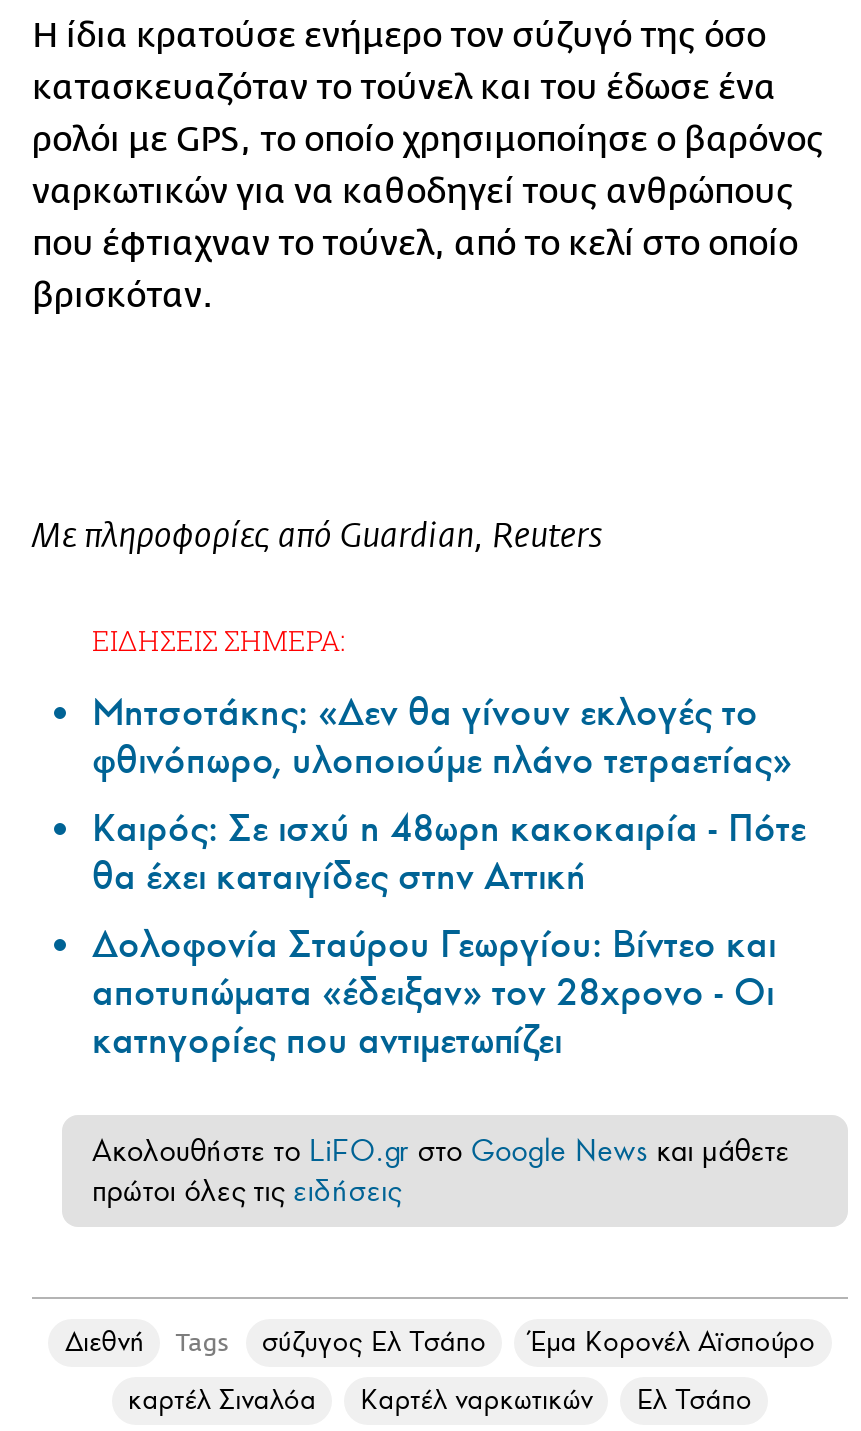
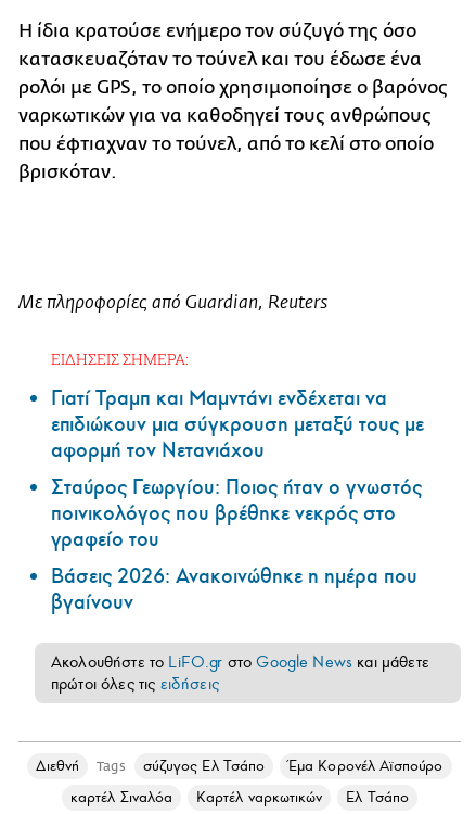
[92,688,806,1064] Μητσοτάκης: «Δεν θα γίνουν εκλογές το | φθινόπωρο, υλοποιούμε πλάνο τετραετίας» | Καιρός: Σε ισχύ η 48ωρη κακοκαιρία - Πότε | θα έχει καταιγίδες στην Αττική | Δολοφονία Σταύρου Γεωργίου: Βίντεο και | αποτυπώματα «έδειξαν» τον 28χρονο - Οι | κατηγορίες που αντιμετωπίζει -> [51,385,424,615] Γιατί Τραμπ και Μαμντάνι ενδέχεται να | επιδιώκουν μια σύγκρουση μεταξύ τους με | αφορμή τον Νετανιάχου | Σταύρος Γεωργίου: Ποιος ήταν ο γνωστός | ποινικολόγος που βρέθηκε νεκρός στο | γραφείο του | Βάσεις 2026: Ανακοινώθηκε η ημέρα που | βγαίνουν

